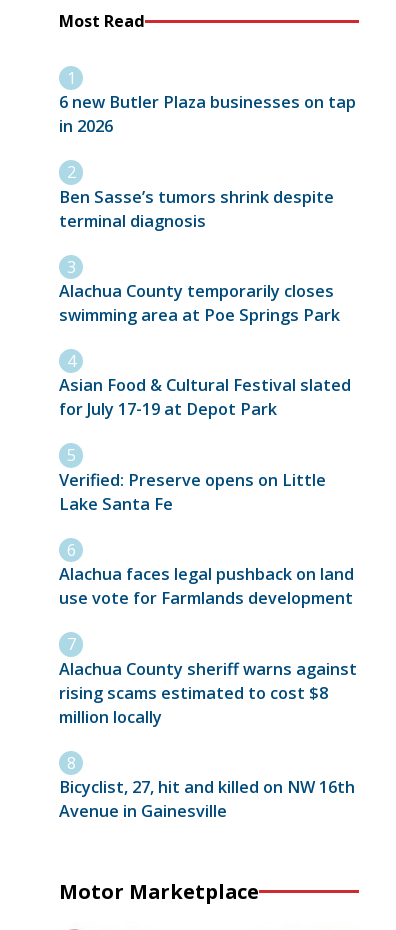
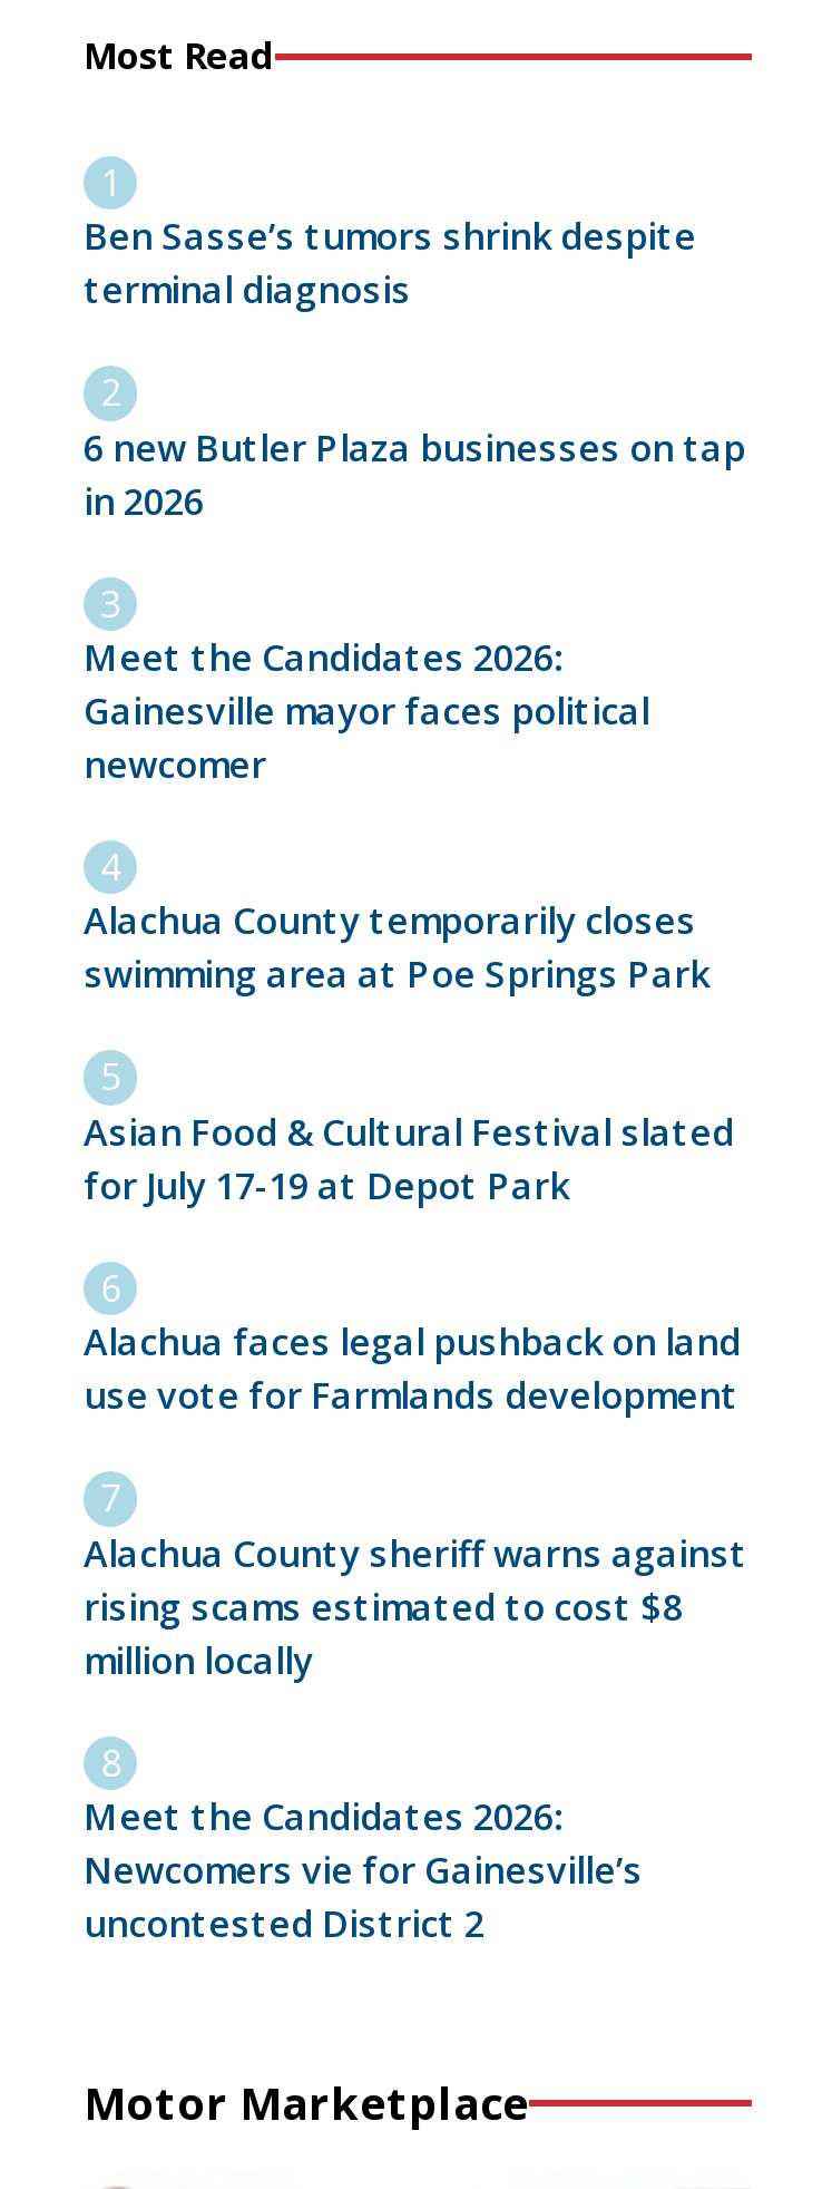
moved [59,91,356,137] -> [84,423,745,525]: 6 new Butler Plaza businesses on tap | in 2026
none -> [84,633,649,789] Meet the Candidates 2026: | Gainesville mayor faces political | newcomer
moved [59,186,334,232] -> [84,212,696,315]: Ben Sasse’s tumors shrink despite | terminal diagnosis
moved [59,280,351,420] -> [84,897,734,1210]: Alachua County temporarily closes | swimming area at Poe Springs Park | Asian Food & Cultural Festival slated | for July 17-19 at Depot Park
[59,469,326,515] Verified: Preserve opens on Little | Lake Santa Fe -> none
[59,776,355,822] Bicyclist, 27, hit and killed on NW 16th | Avenue in Gainesville -> [84,1792,643,1948] Meet the Candidates 2026: | Newcomers vie for Gainesville’s | uncontested District 2

